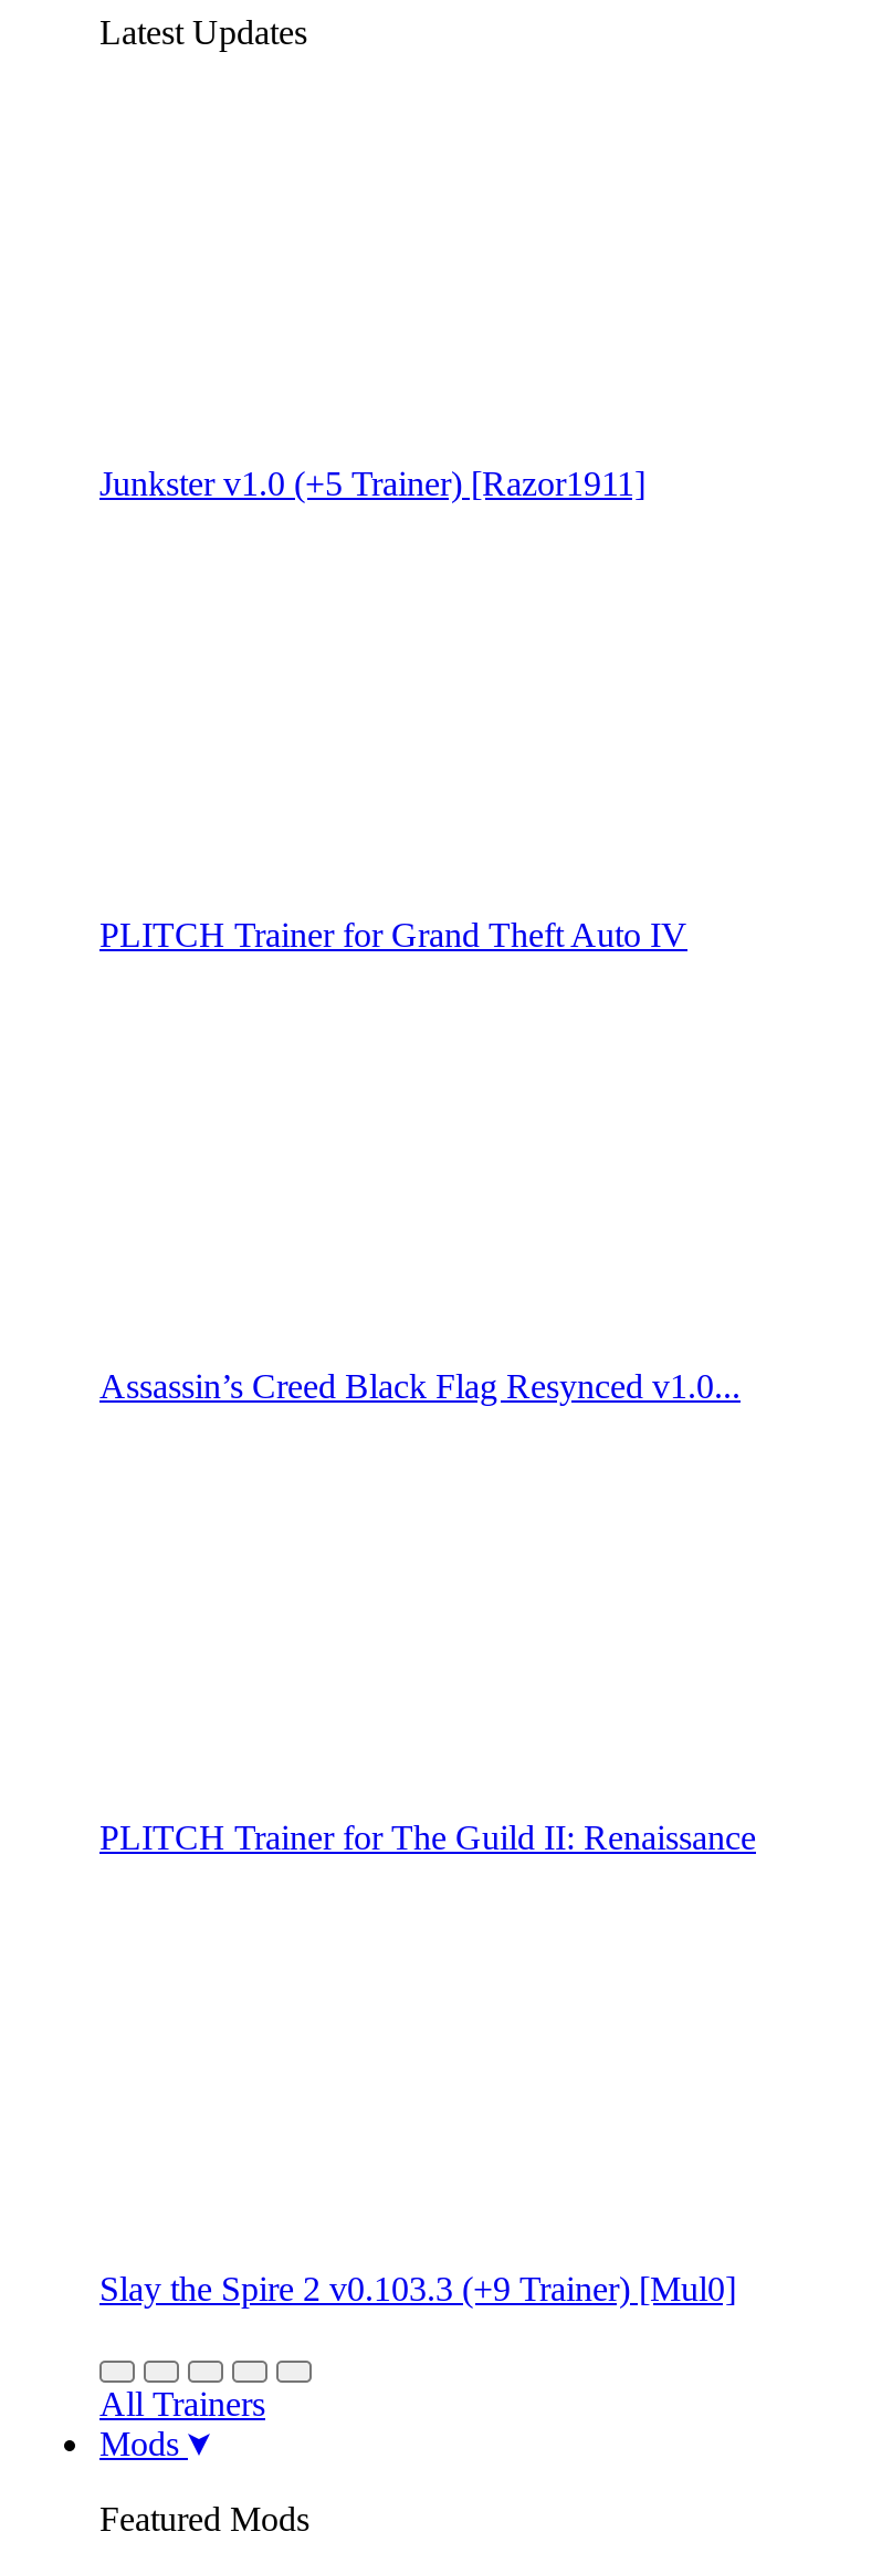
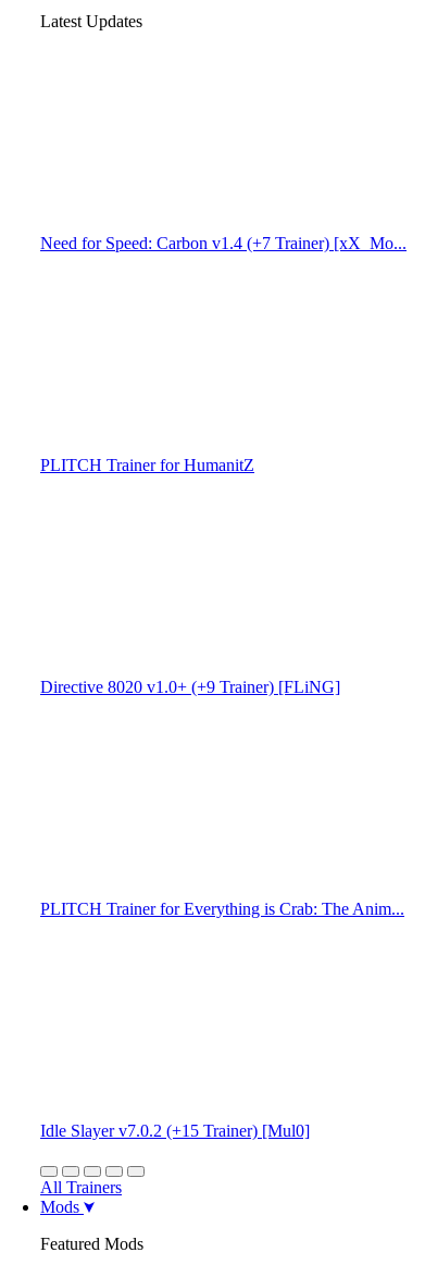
[99,465,645,502] Junkster v1.0 (+5 Trainer) [Razor1911] -> [40,234,407,252] Need for Speed: Carbon v1.4 (+7 Trainer) [xX_Mo...
[99,916,687,954] PLITCH Trainer for Grand Theft Auto IV -> [40,456,254,474] PLITCH Trainer for HumanitZ
[99,1367,741,1405] Assassin’s Creed Black Flag Resynced v1.0... -> [40,678,340,696] Directive 8020 v1.0+ (+9 Trainer) [FLiNG]
[99,1819,756,1856] PLITCH Trainer for The Guild II: Renaissance -> [40,900,404,918] PLITCH Trainer for Everything is Crab: The Anim...
[99,2270,736,2307] Slay the Spire 2 v0.103.3 (+9 Trainer) [Mul0] -> [40,1121,310,1140] Idle Slayer v7.0.2 (+15 Trainer) [Mul0]

